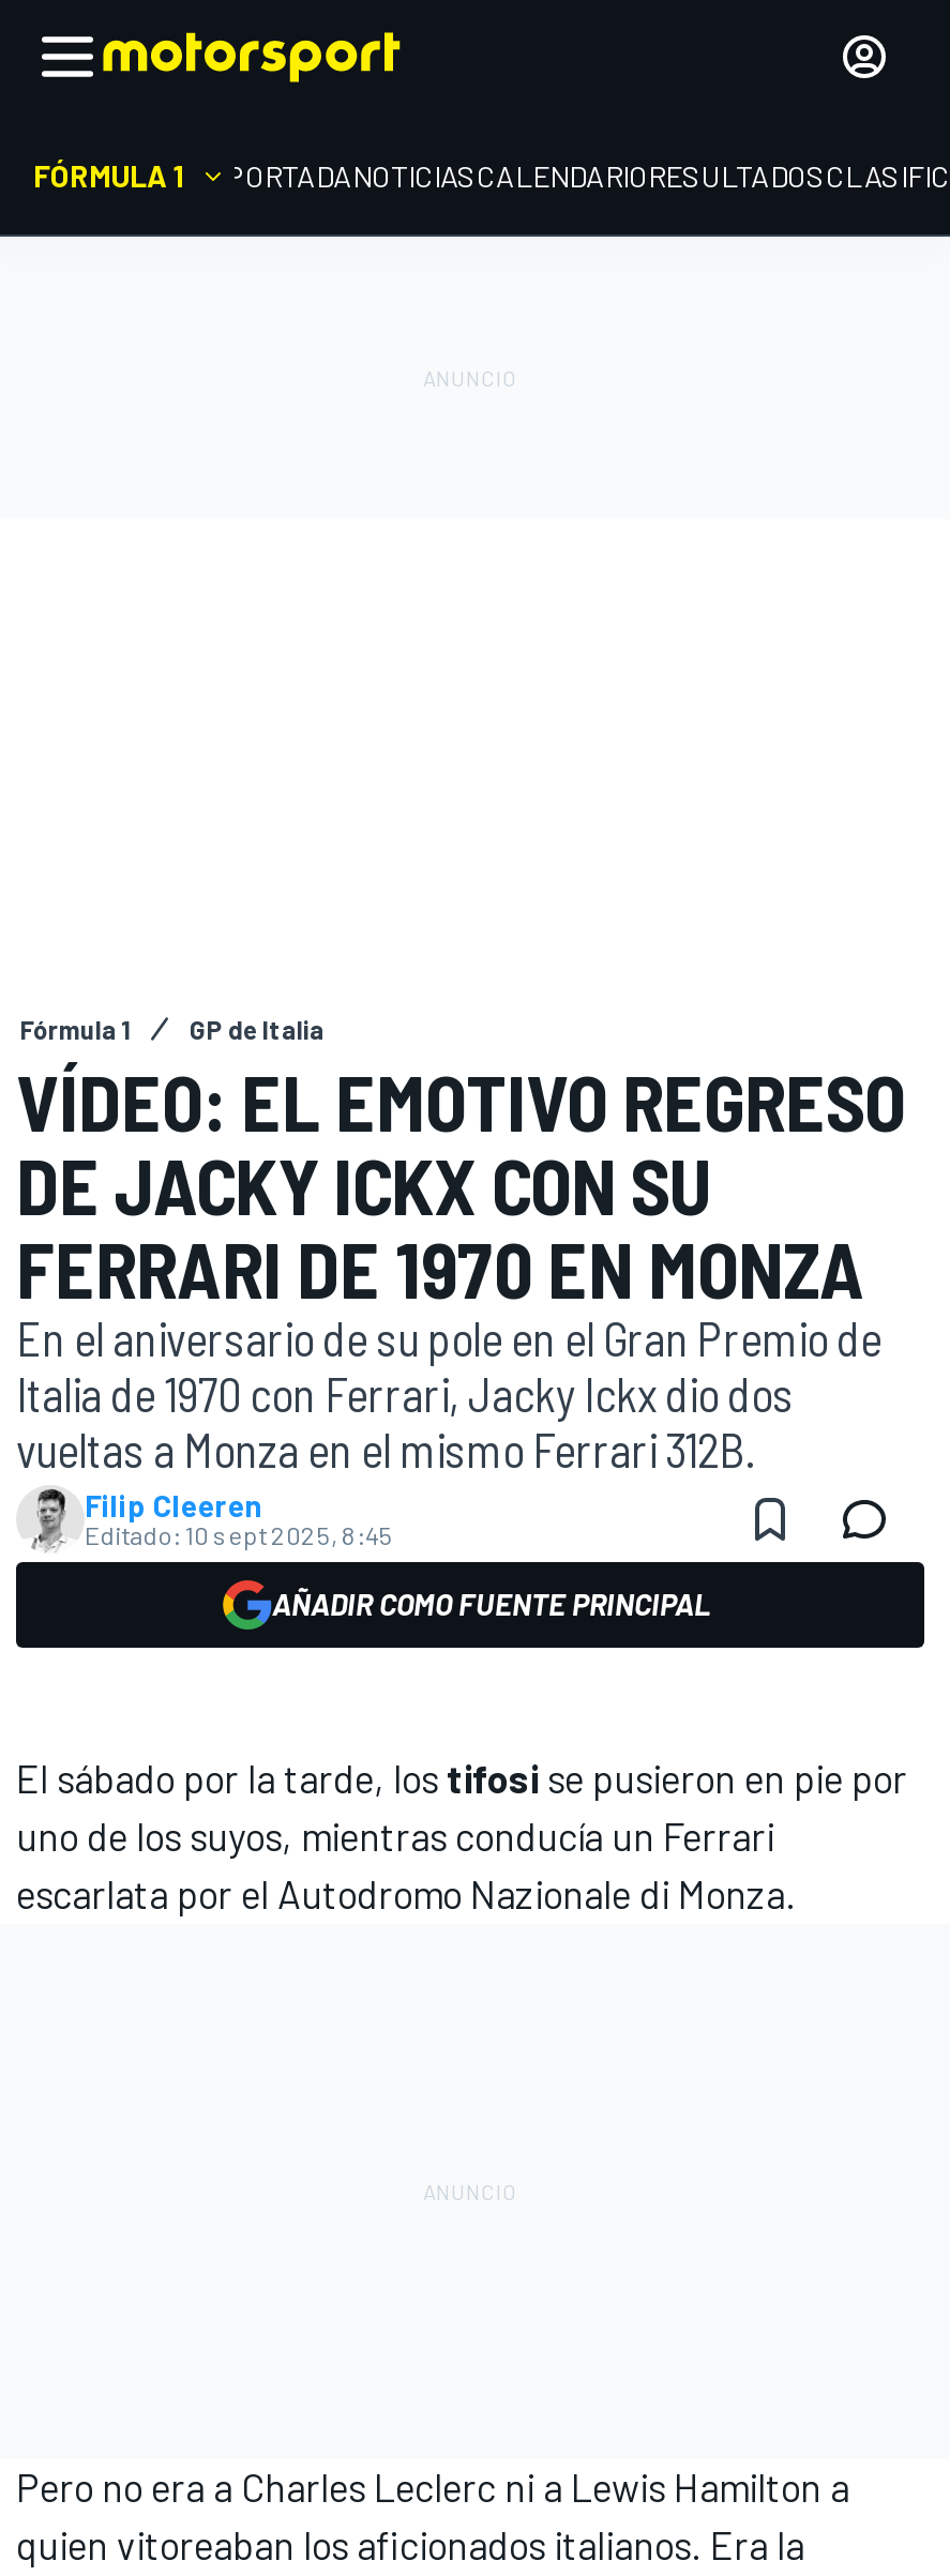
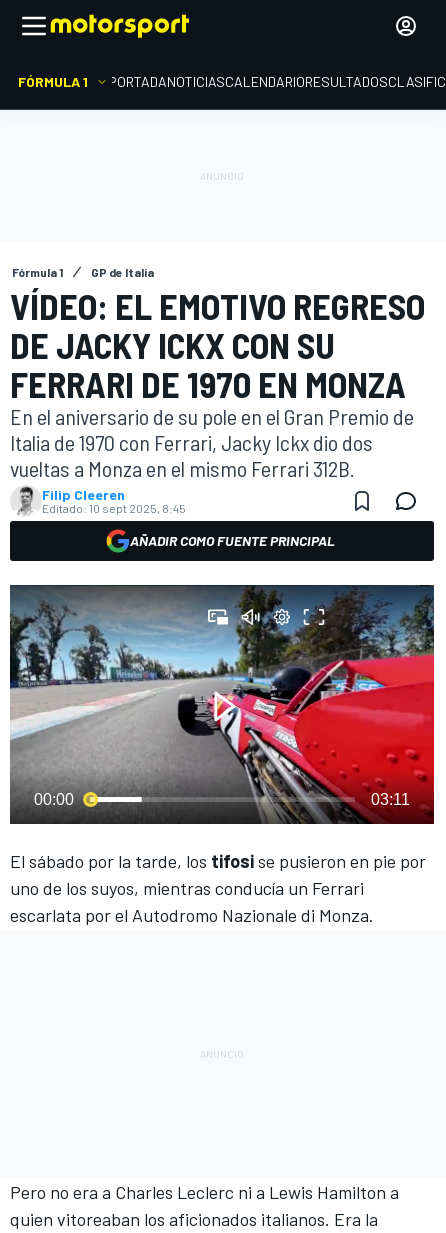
moved [16,1014,905,1622] -> [10,265,425,549]: Fórmula 1 | GP de Italia | VÍDEO: EL EMOTIVO REGRESO | ... | Editado: 10 sept 2025, 8:45 | AÑADIR COMO FUENTE PRINCIPAL
none -> [9,584,435,825] [image] | 00:00 | 03:11

